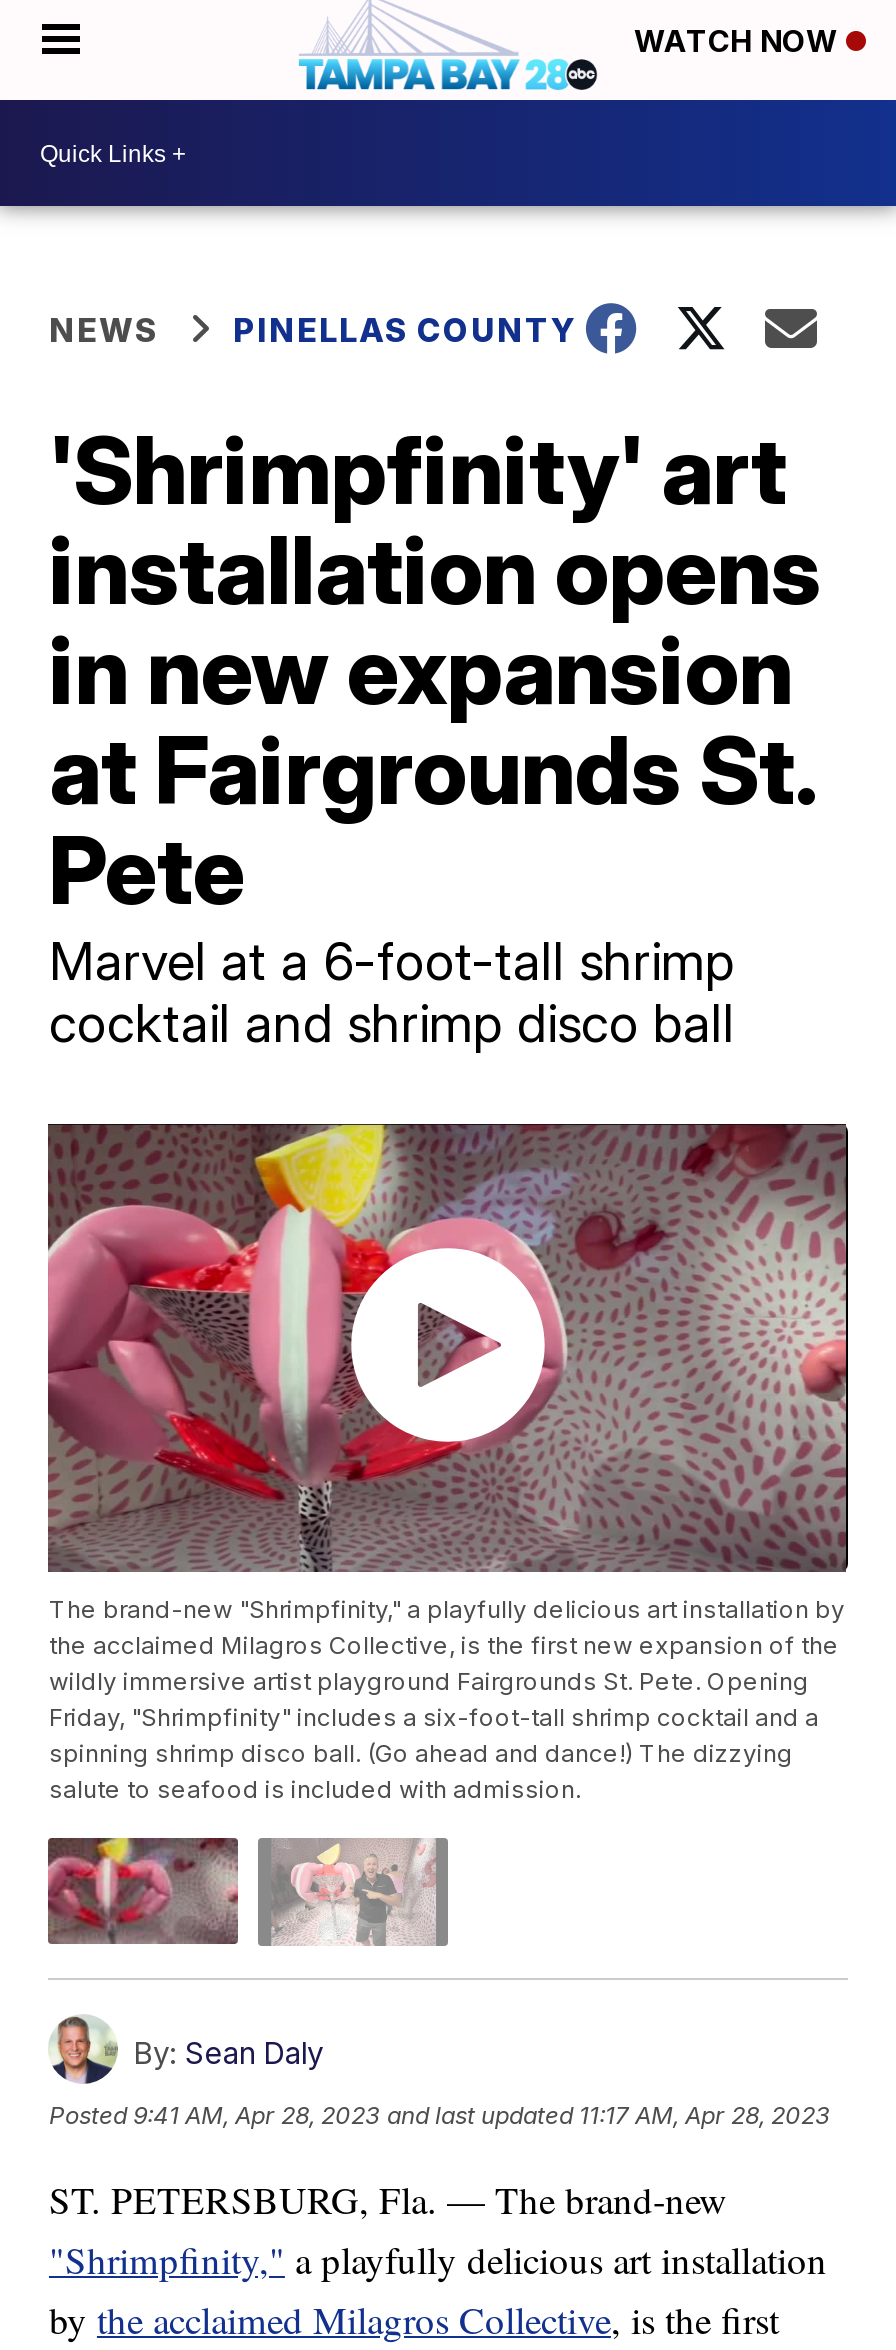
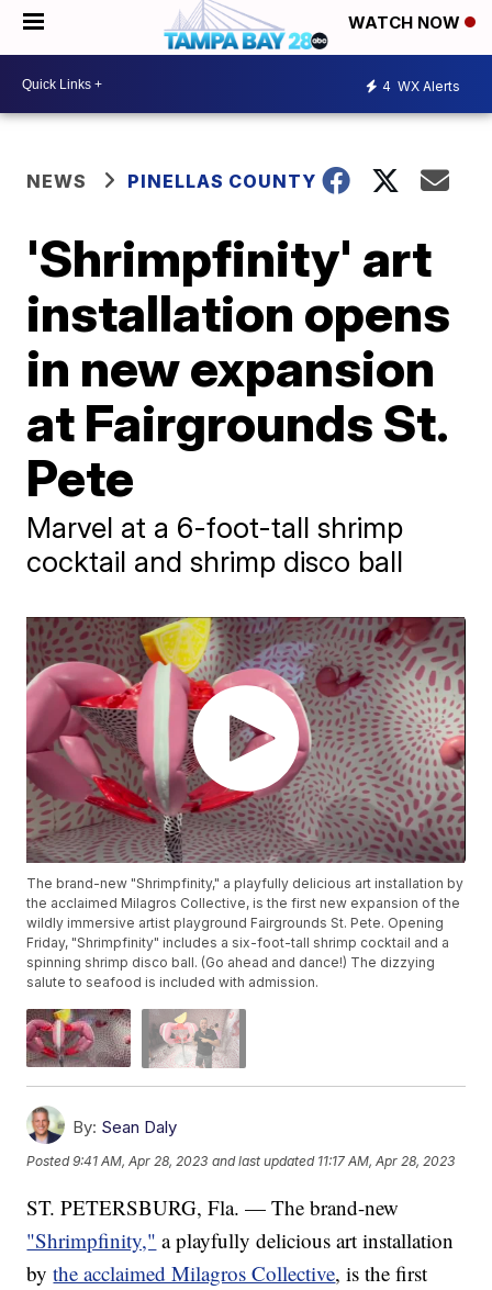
none -> [382,77,460,94] 4 WX Alerts

